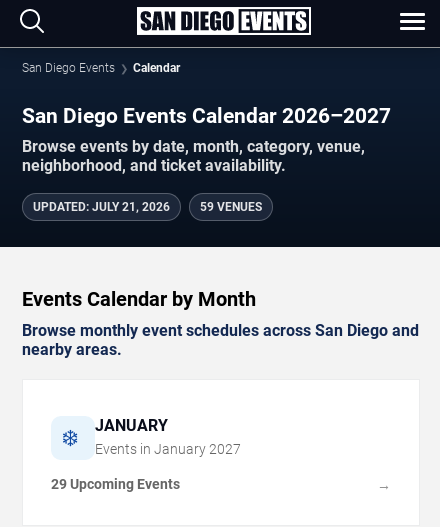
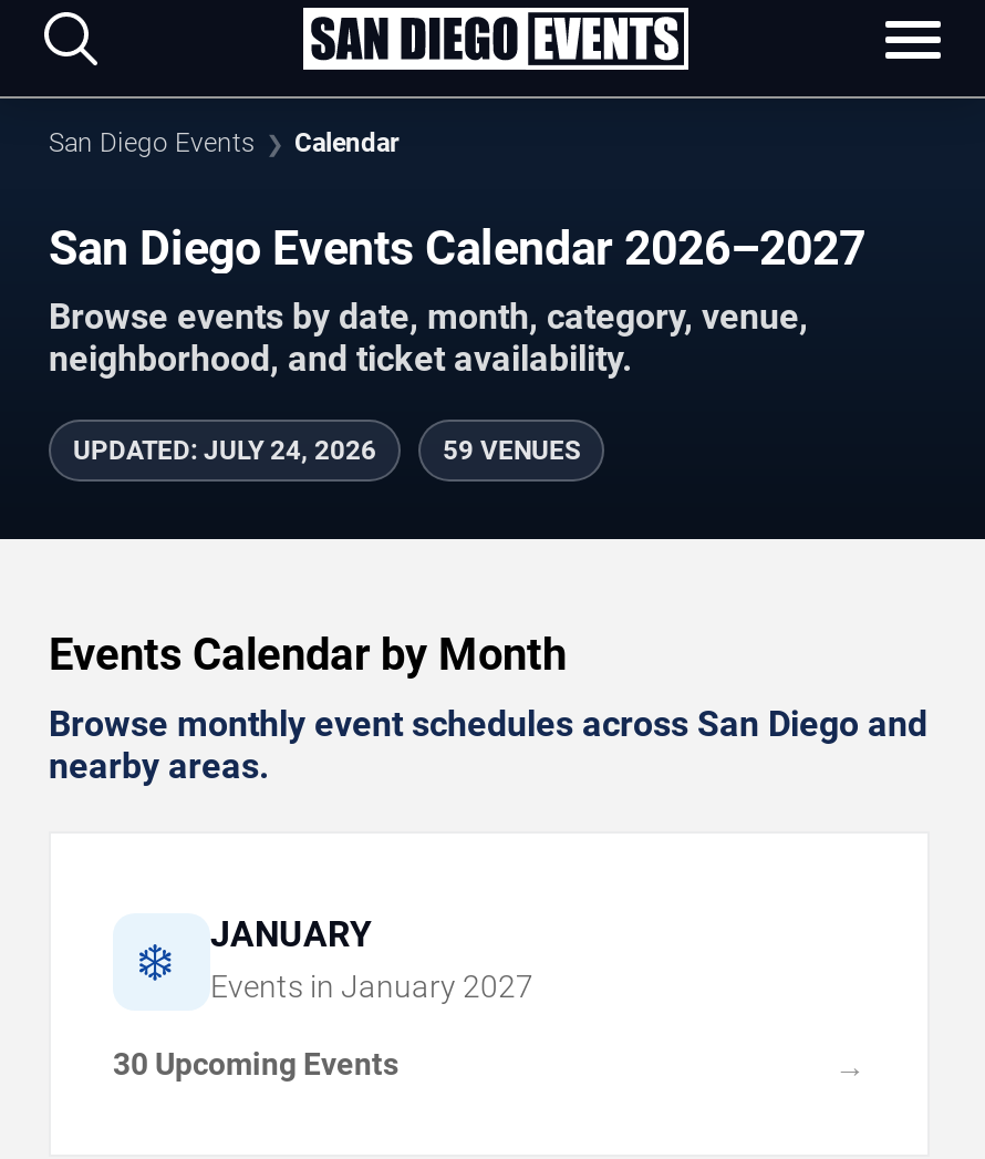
[33,200,170,214] UPDATED: JULY 21, 2026 -> [73,436,376,467] UPDATED: JULY 24, 2026
[51,476,180,492] 29 Upcoming Events -> [113,1047,398,1082] 30 Upcoming Events

